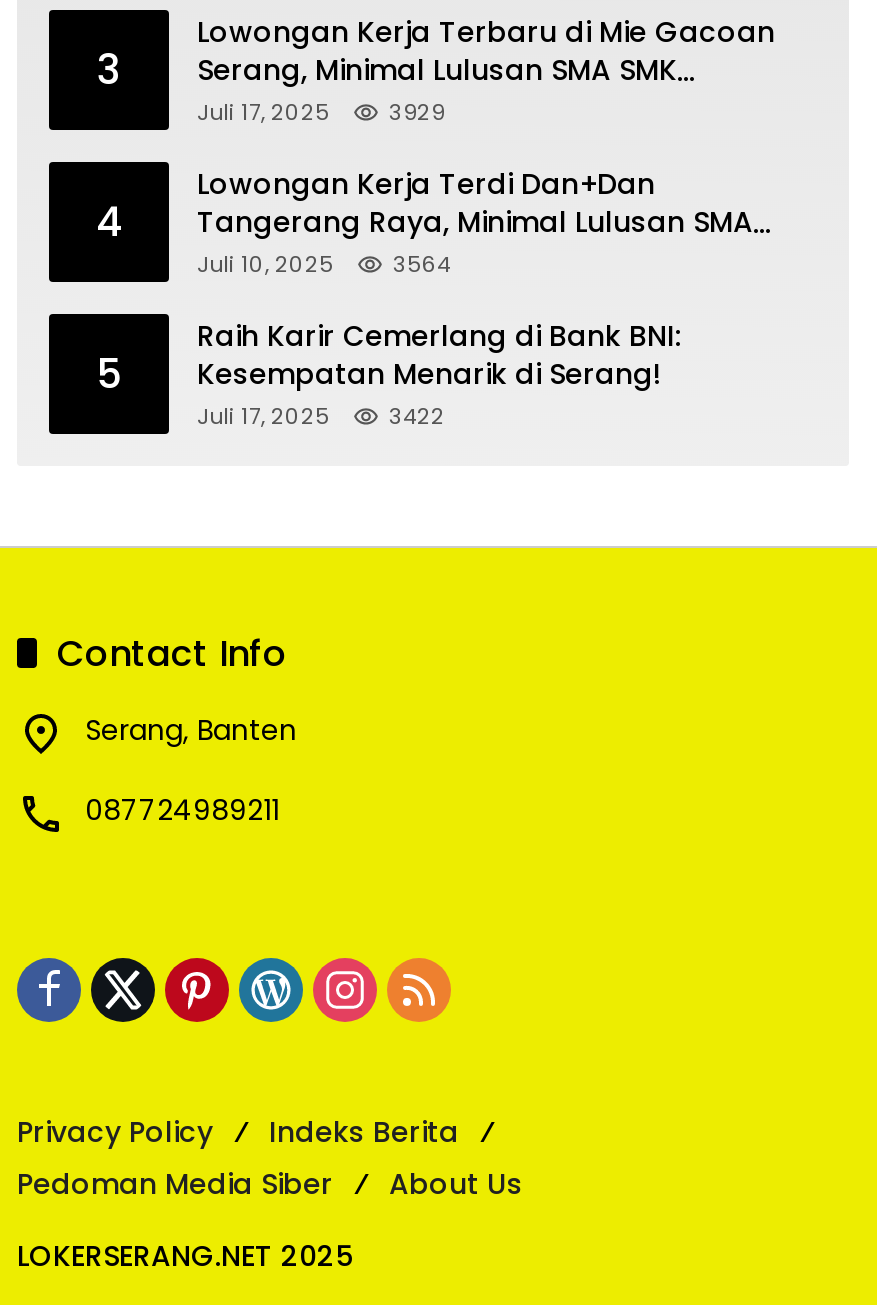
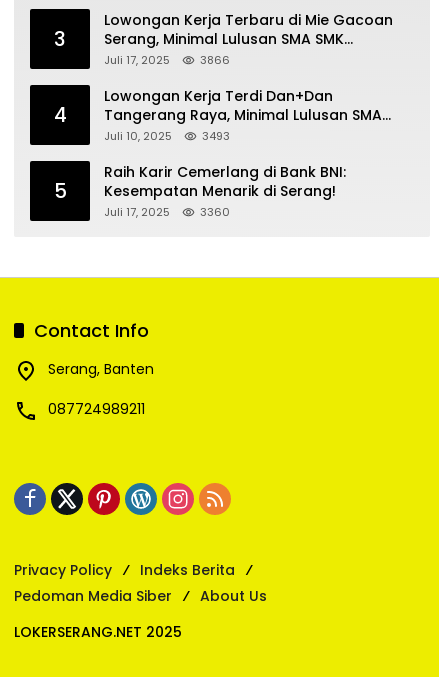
[389,97,445,129] 3929 -> [200,52,230,68] 3866
[393,249,451,281] 3564 -> [202,128,230,144] 3493
[197,401,445,433] Juli 17, 2025 3422 -> [104,204,230,220] Juli 17, 2025 3360

